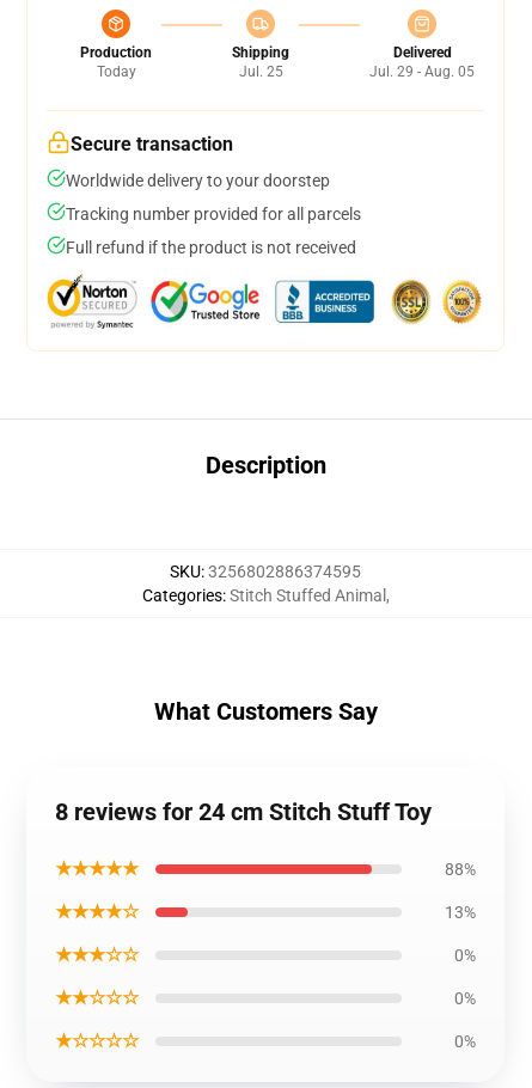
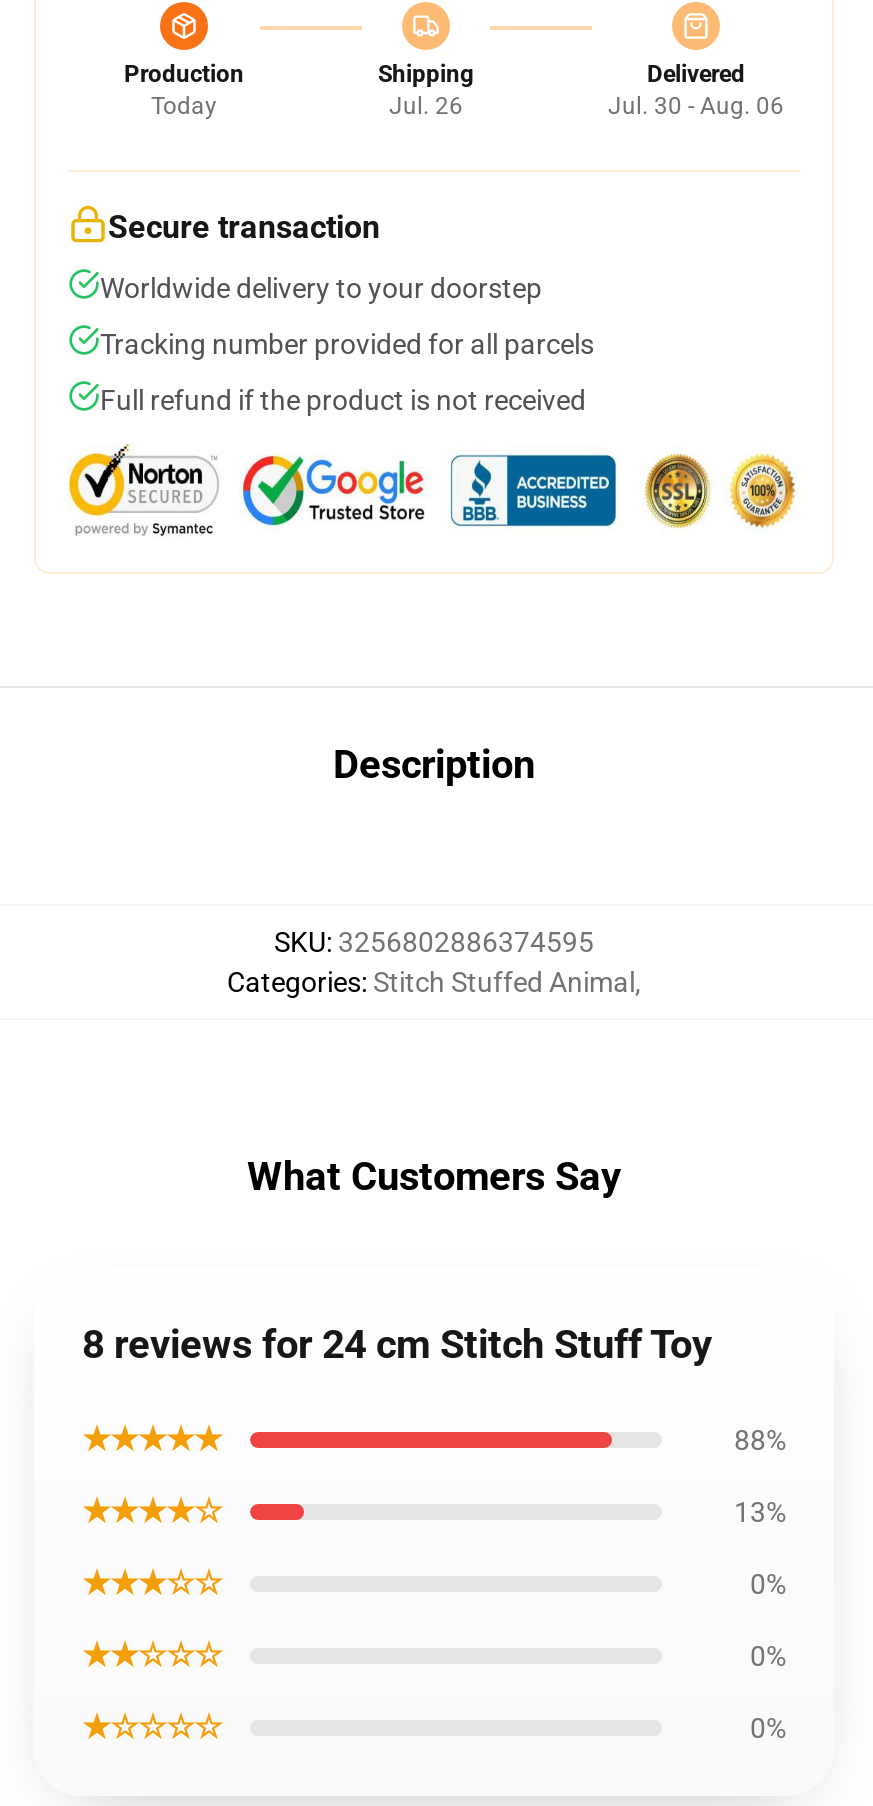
[239,63,283,80] Jul. 25 -> [389,92,463,120] Jul. 26
[369,63,475,80] Jul. 29 - Aug. 05 -> [608,92,784,120] Jul. 30 - Aug. 06

